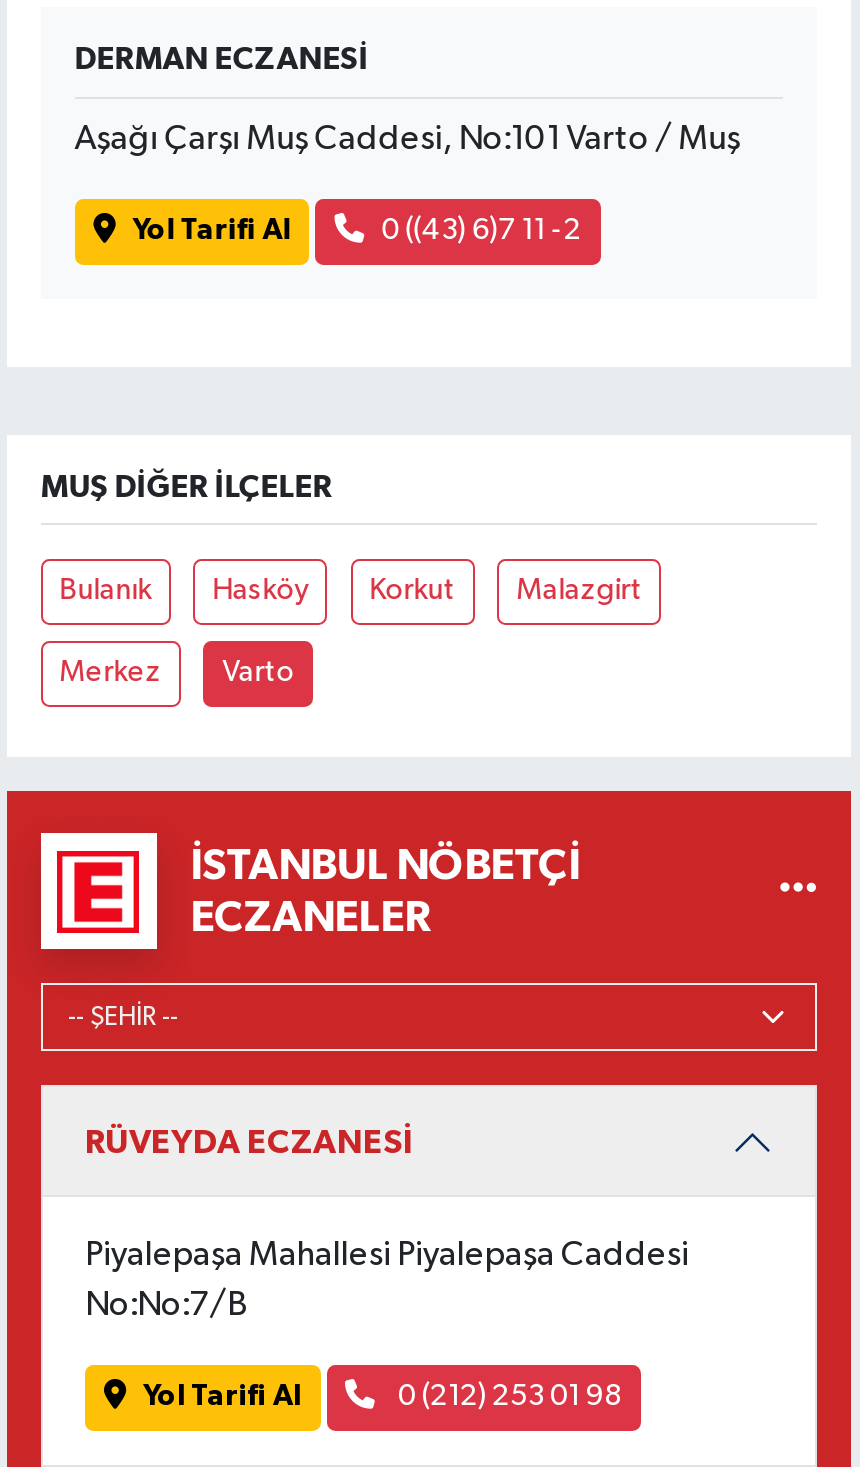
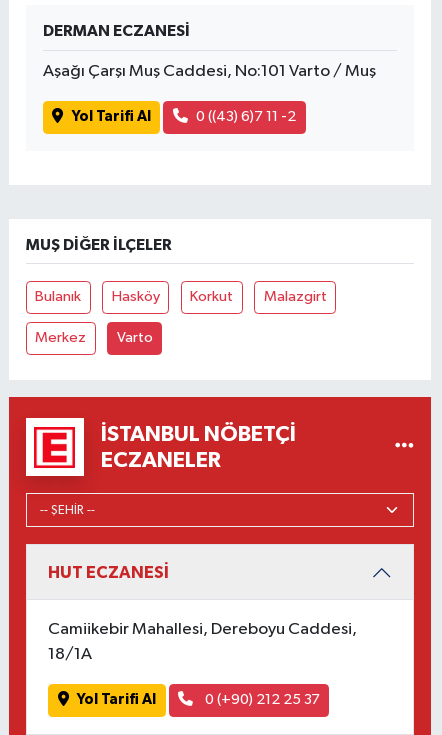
[85,1124,413,1158] RÜVEYDA ECZANESİ -> [48,563,169,580] HUT ECZANESİ
[85,1239,689,1273] Piyalepaşa Mahallesi Piyalepaşa Caddesi -> [48,621,357,638] Camiikebir Mahallesi, Dereboyu Caddesi,
[85,1289,247,1323] No:No:7/B -> [48,646,92,663] 18/1A
[392,1382,622,1412] 0 (212) 253 01 98 -> [201,692,319,707] 0 (+90) 212 25 37

